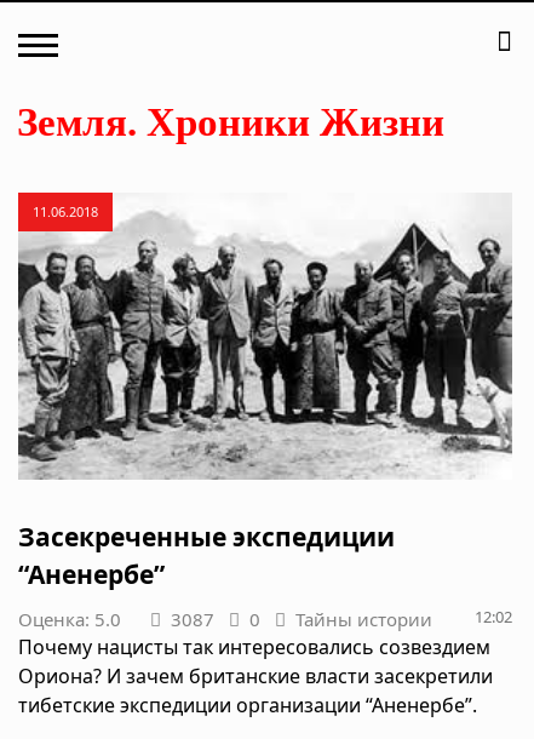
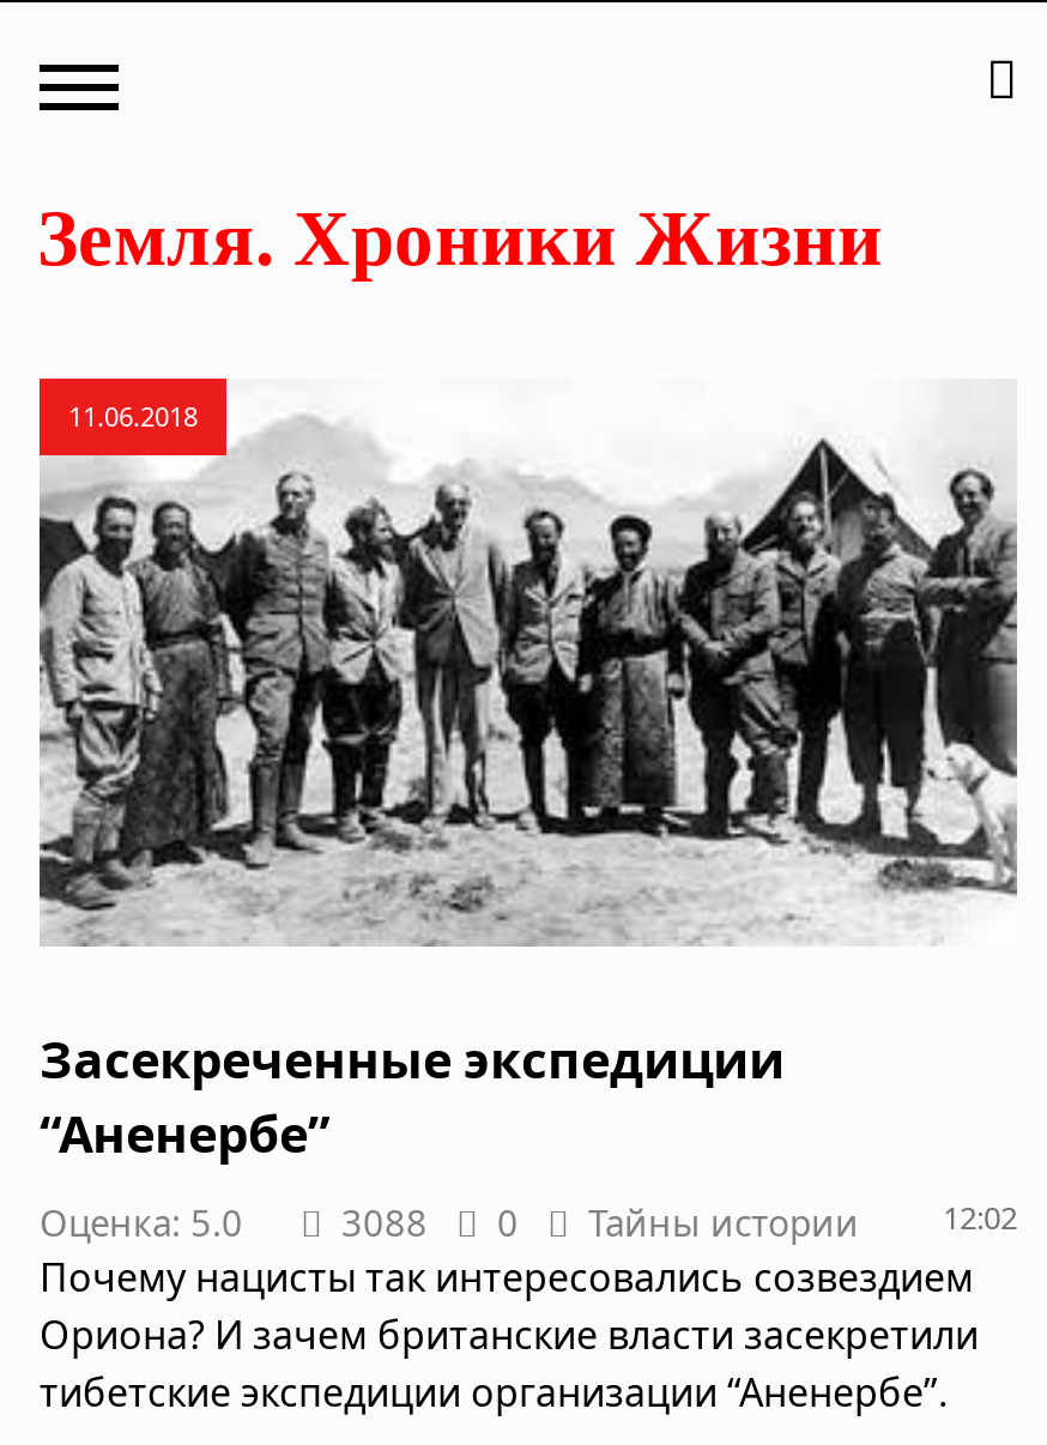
[18,606,512,632] Оценка: 5.0 3087 0 Тайны истории 12:02 -> [40,1196,1017,1247] Оценка: 5.0 3088 0 Тайны истории 12:02

